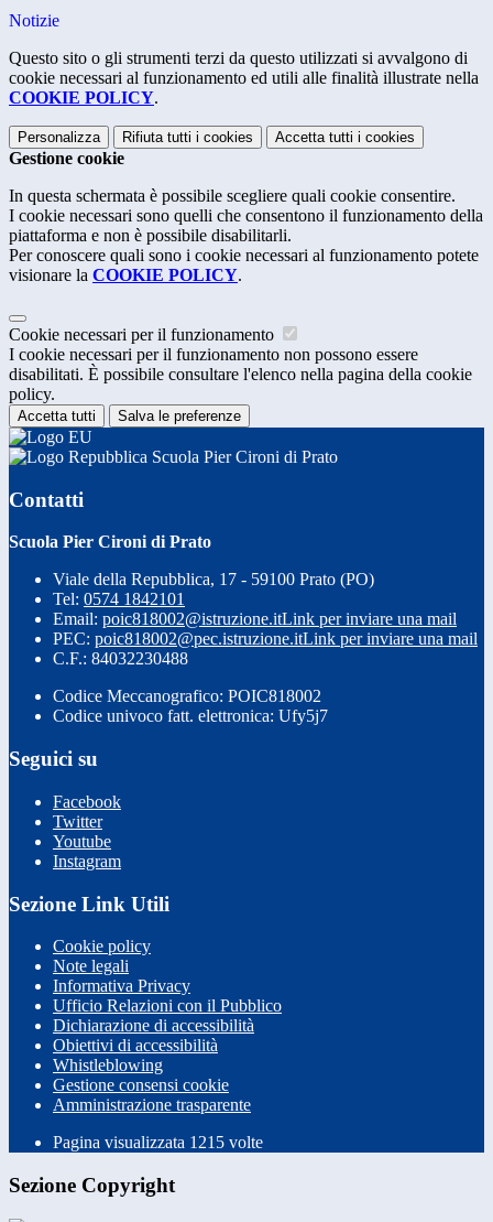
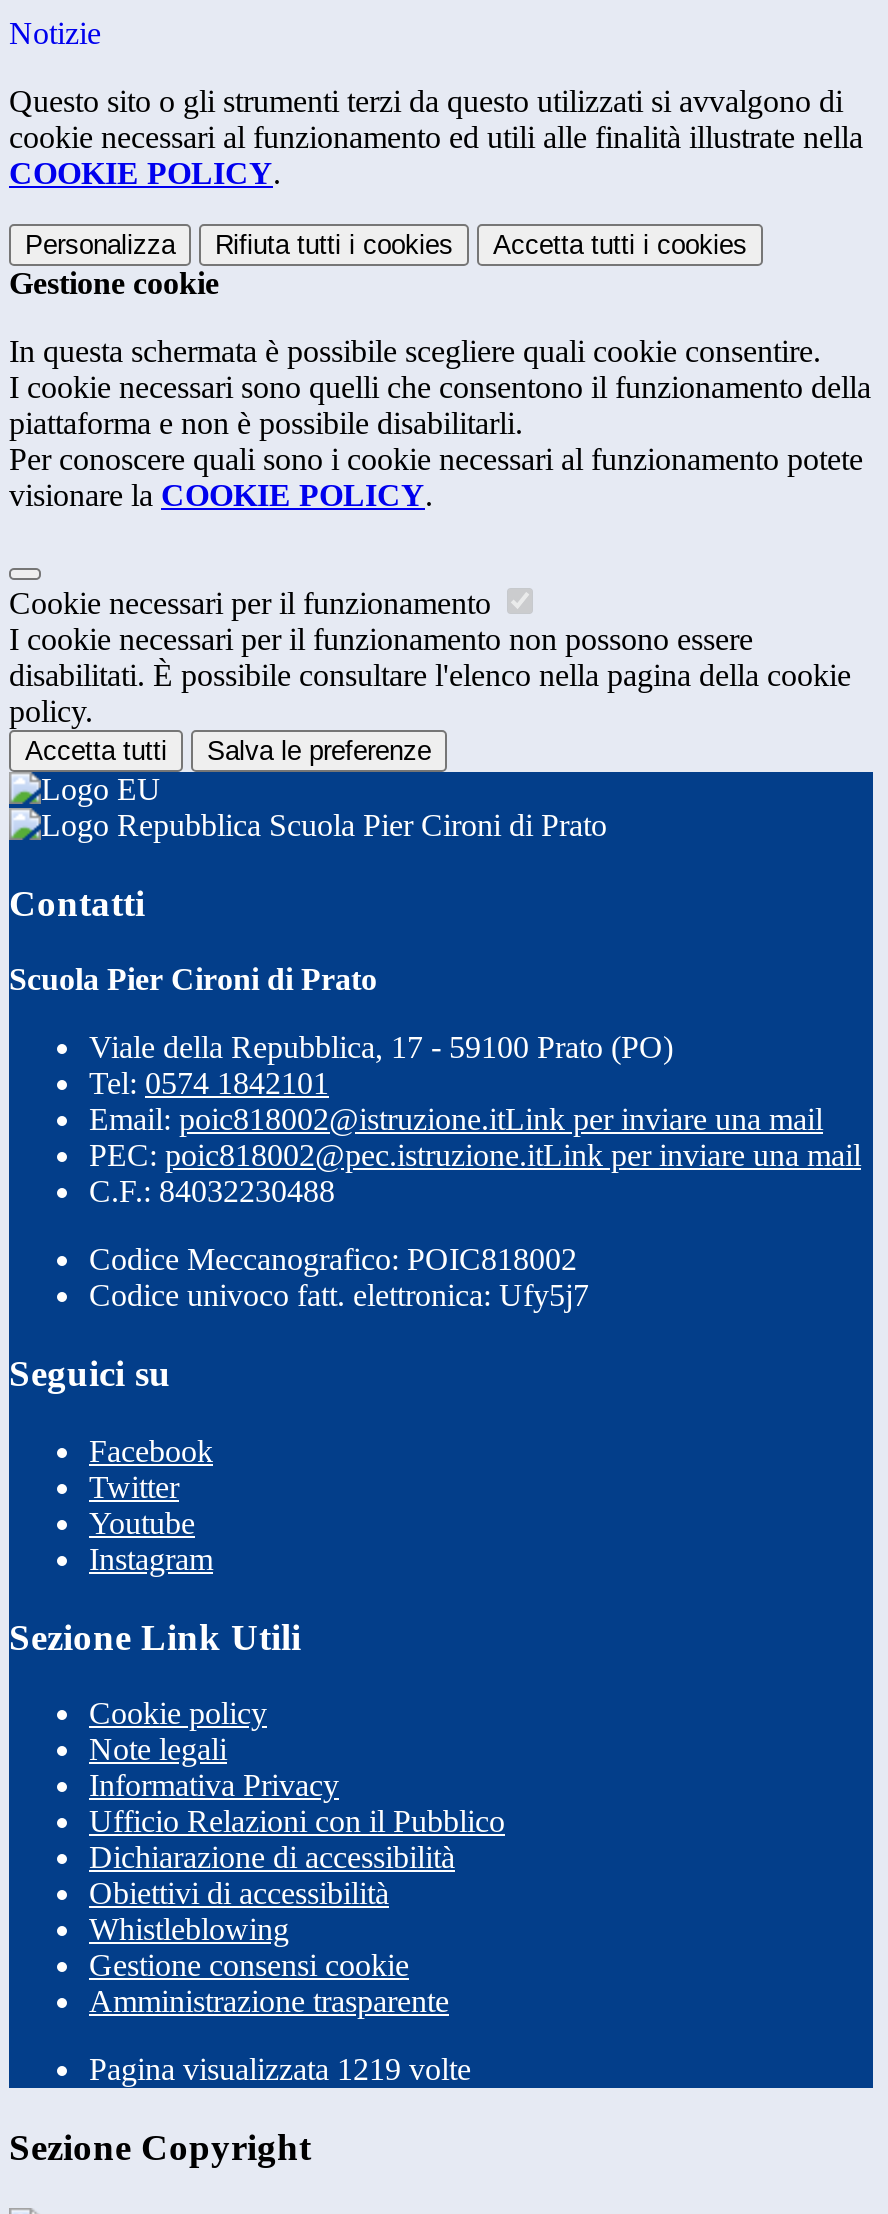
[53,1133,263,1152] Pagina visualizzata 1215 volte -> [89,2052,471,2086] Pagina visualizzata 1219 volte

